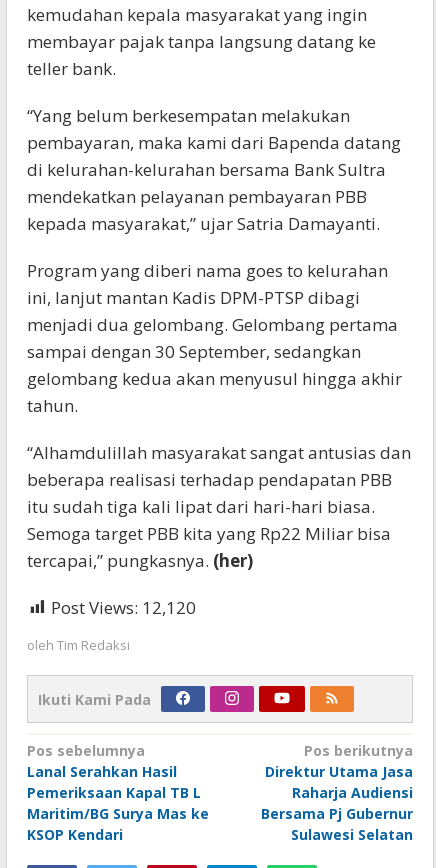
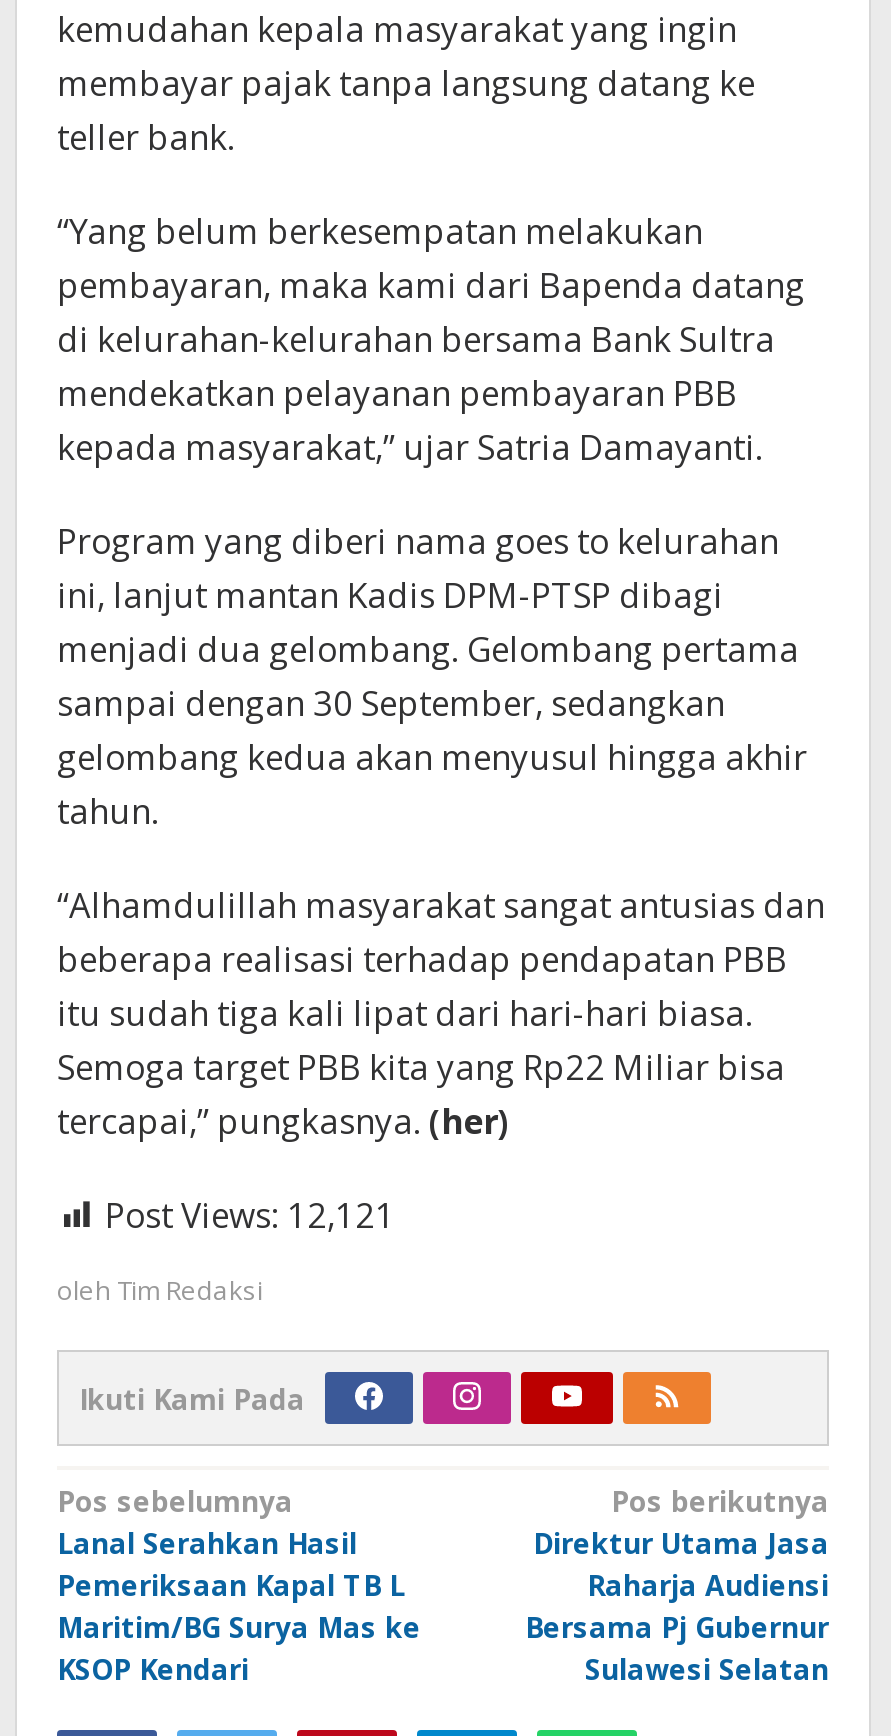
[51,596,196,619] Post Views: 12,120 -> [105,1191,395,1237] Post Views: 12,121

